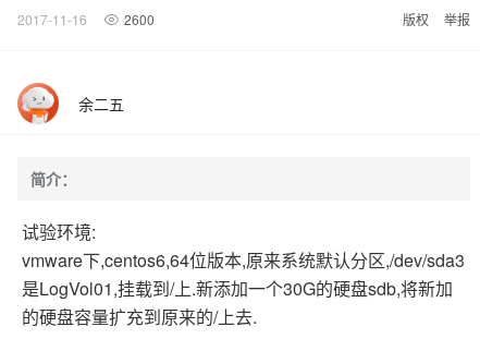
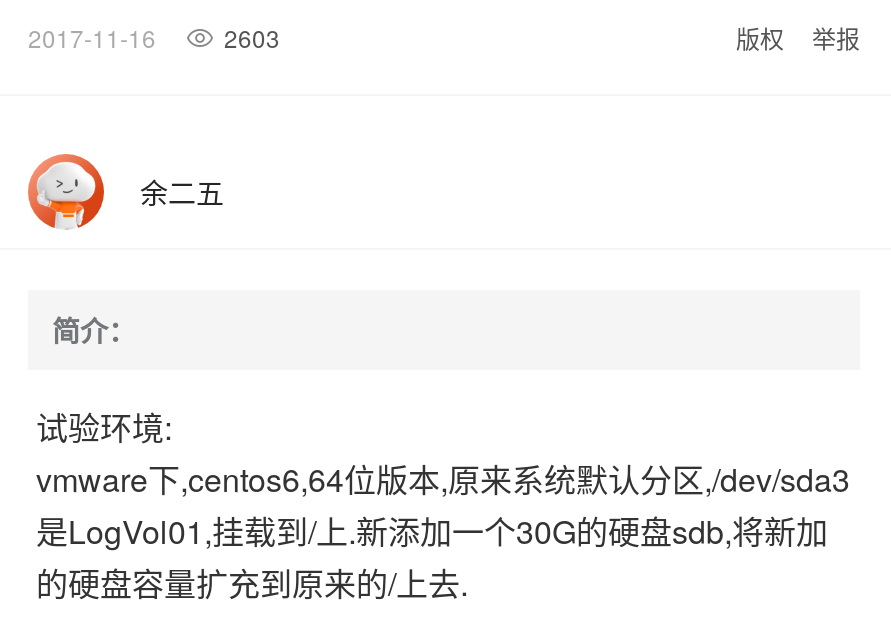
[17,10,155,28] 2017-11-16 2600 -> [28,20,280,54] 2017-11-16 2603

